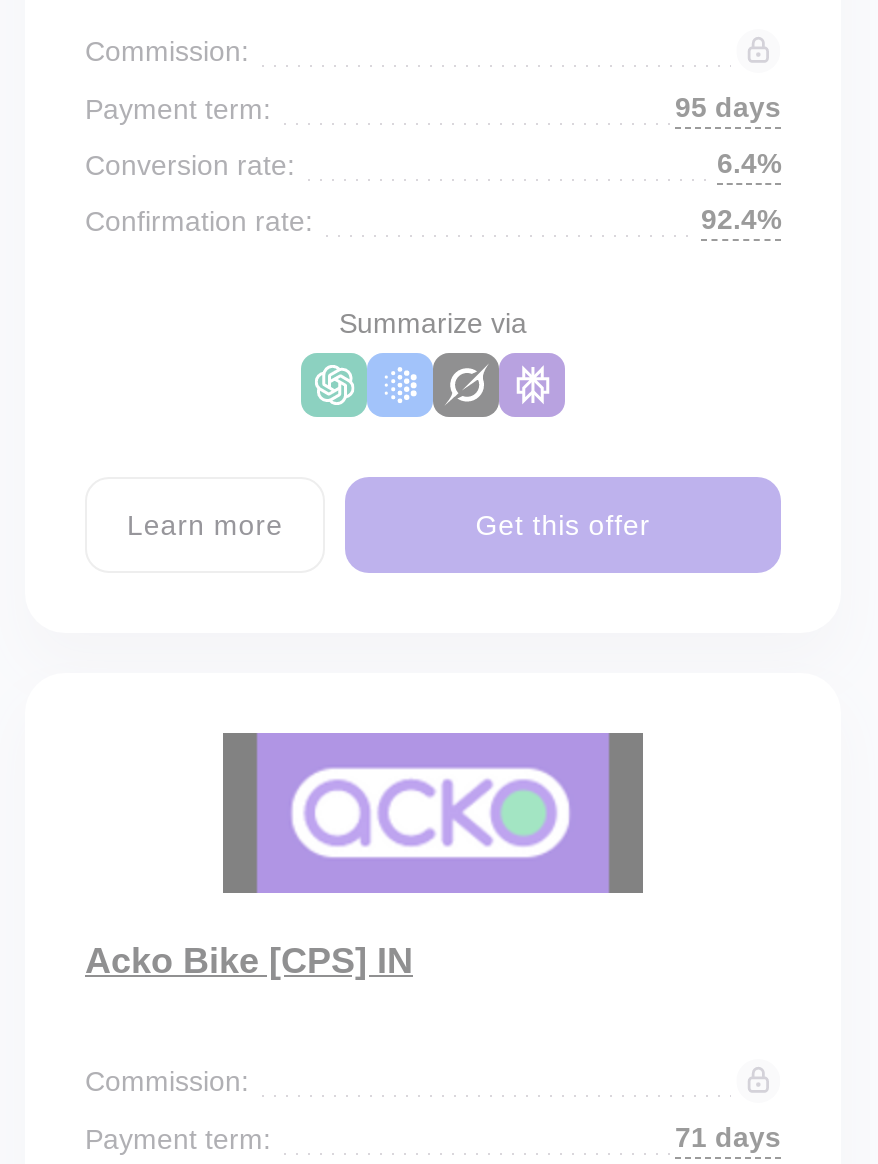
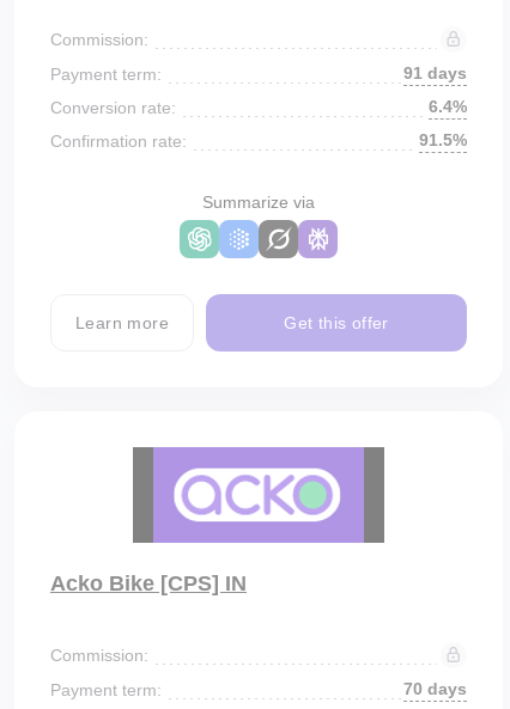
[675,91,781,123] 95 days -> [403,63,467,82] 91 days
[701,203,781,235] 92.4% -> [419,130,467,149] 91.5%
[675,1121,781,1153] 71 days -> [403,679,467,698] 70 days

